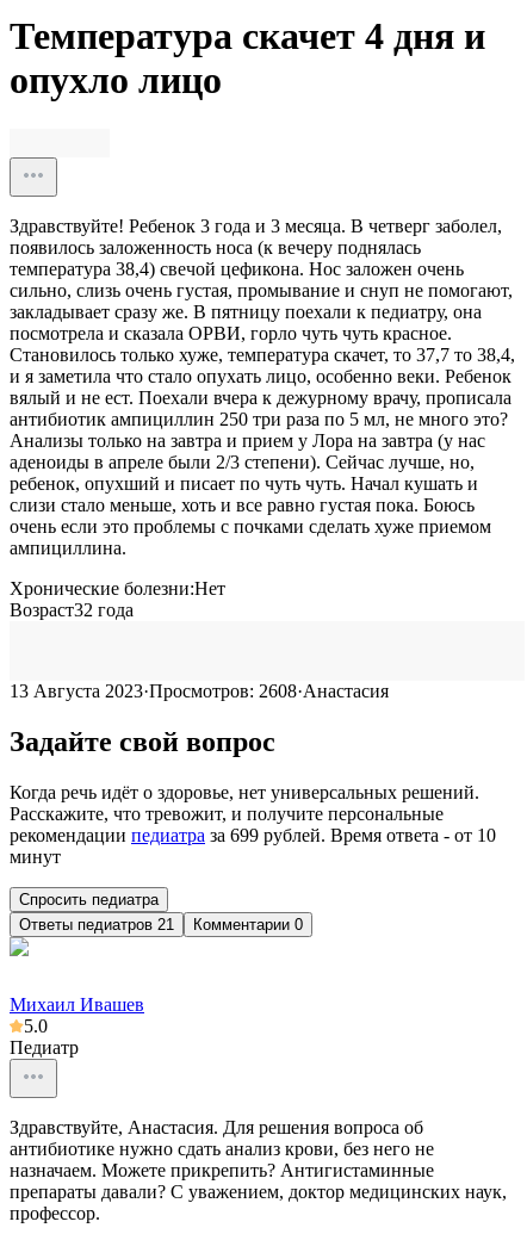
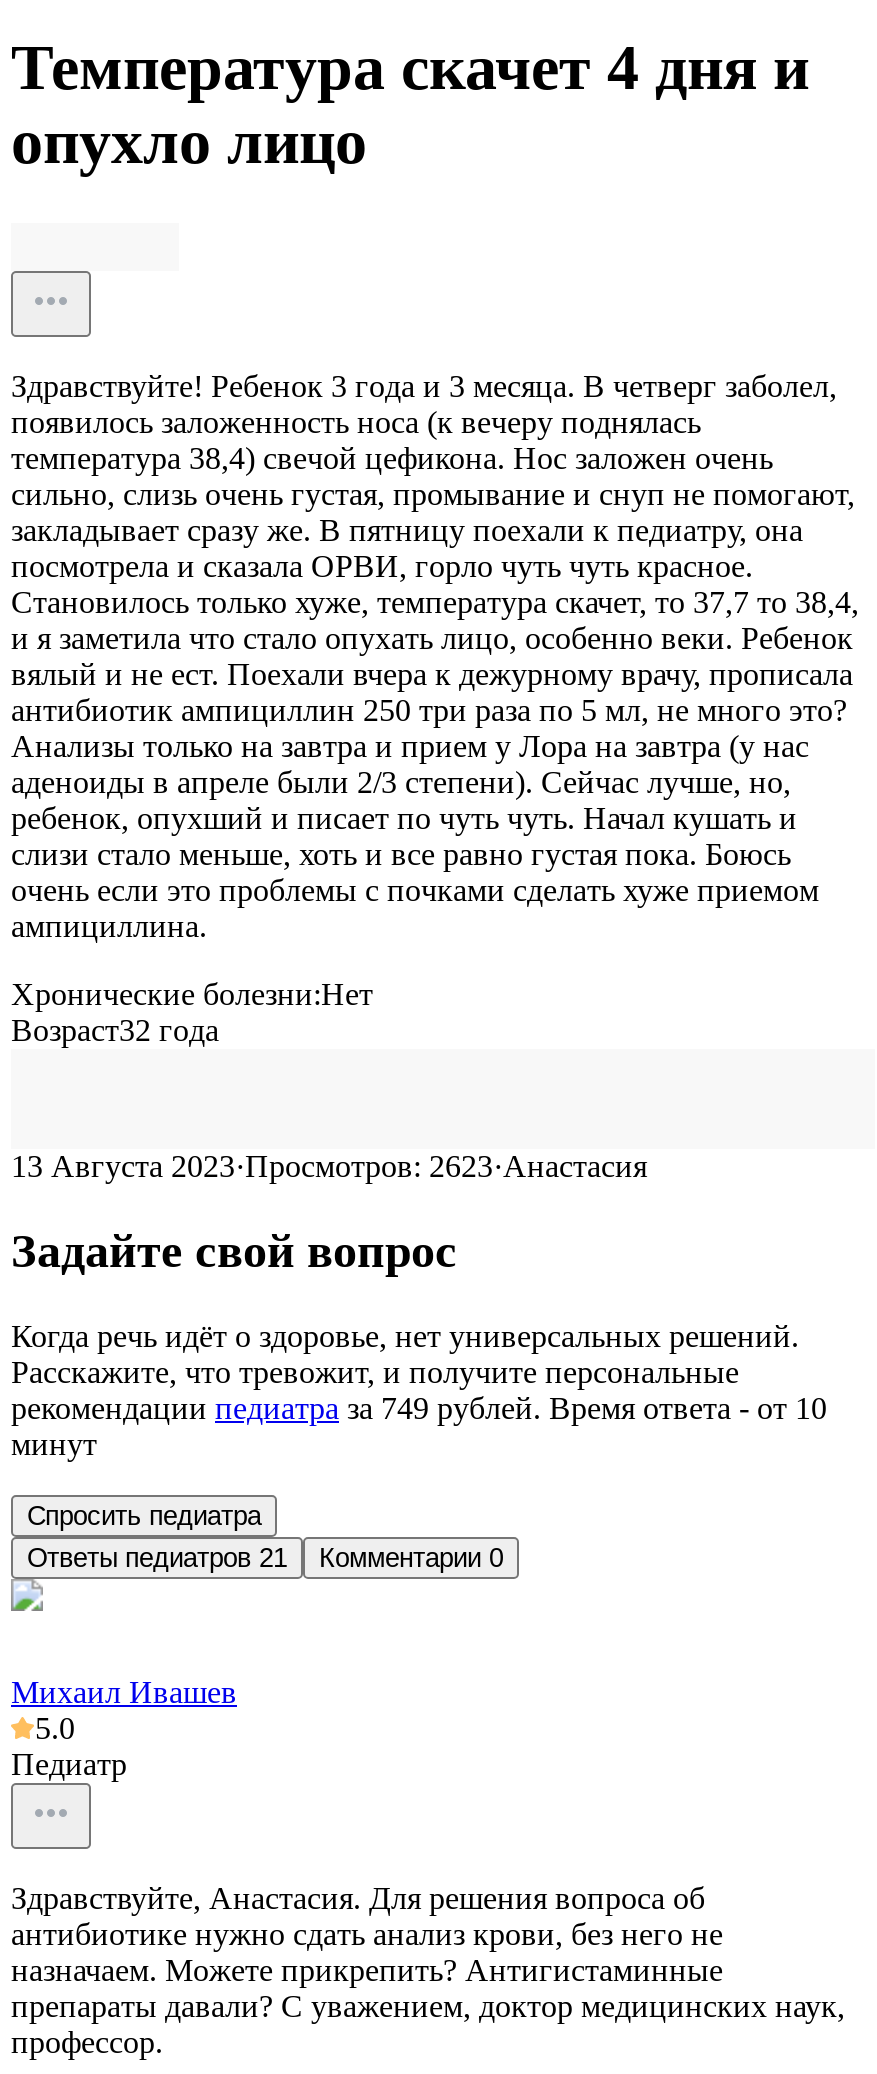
[10,681,389,701] 13 Августа 2023·Просмотров: 2608 · Анастасия -> [11,1149,647,1183] 13 Августа 2023·Просмотров: 2623 · Анастасия
[10,825,496,845] рекомендации педиатра за 699 рублей. Время ответа - от 10 -> [11,1390,827,1424] рекомендации педиатра за 749 рублей. Время ответа - от 10

